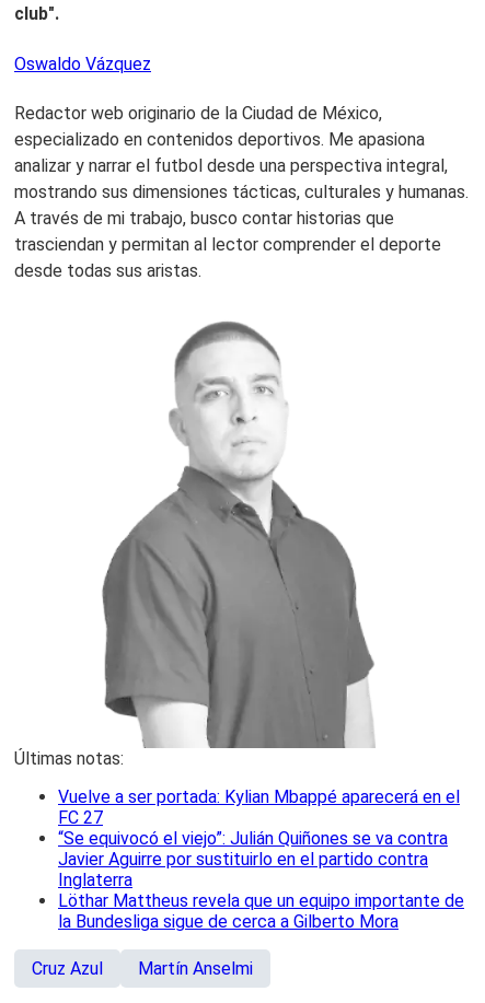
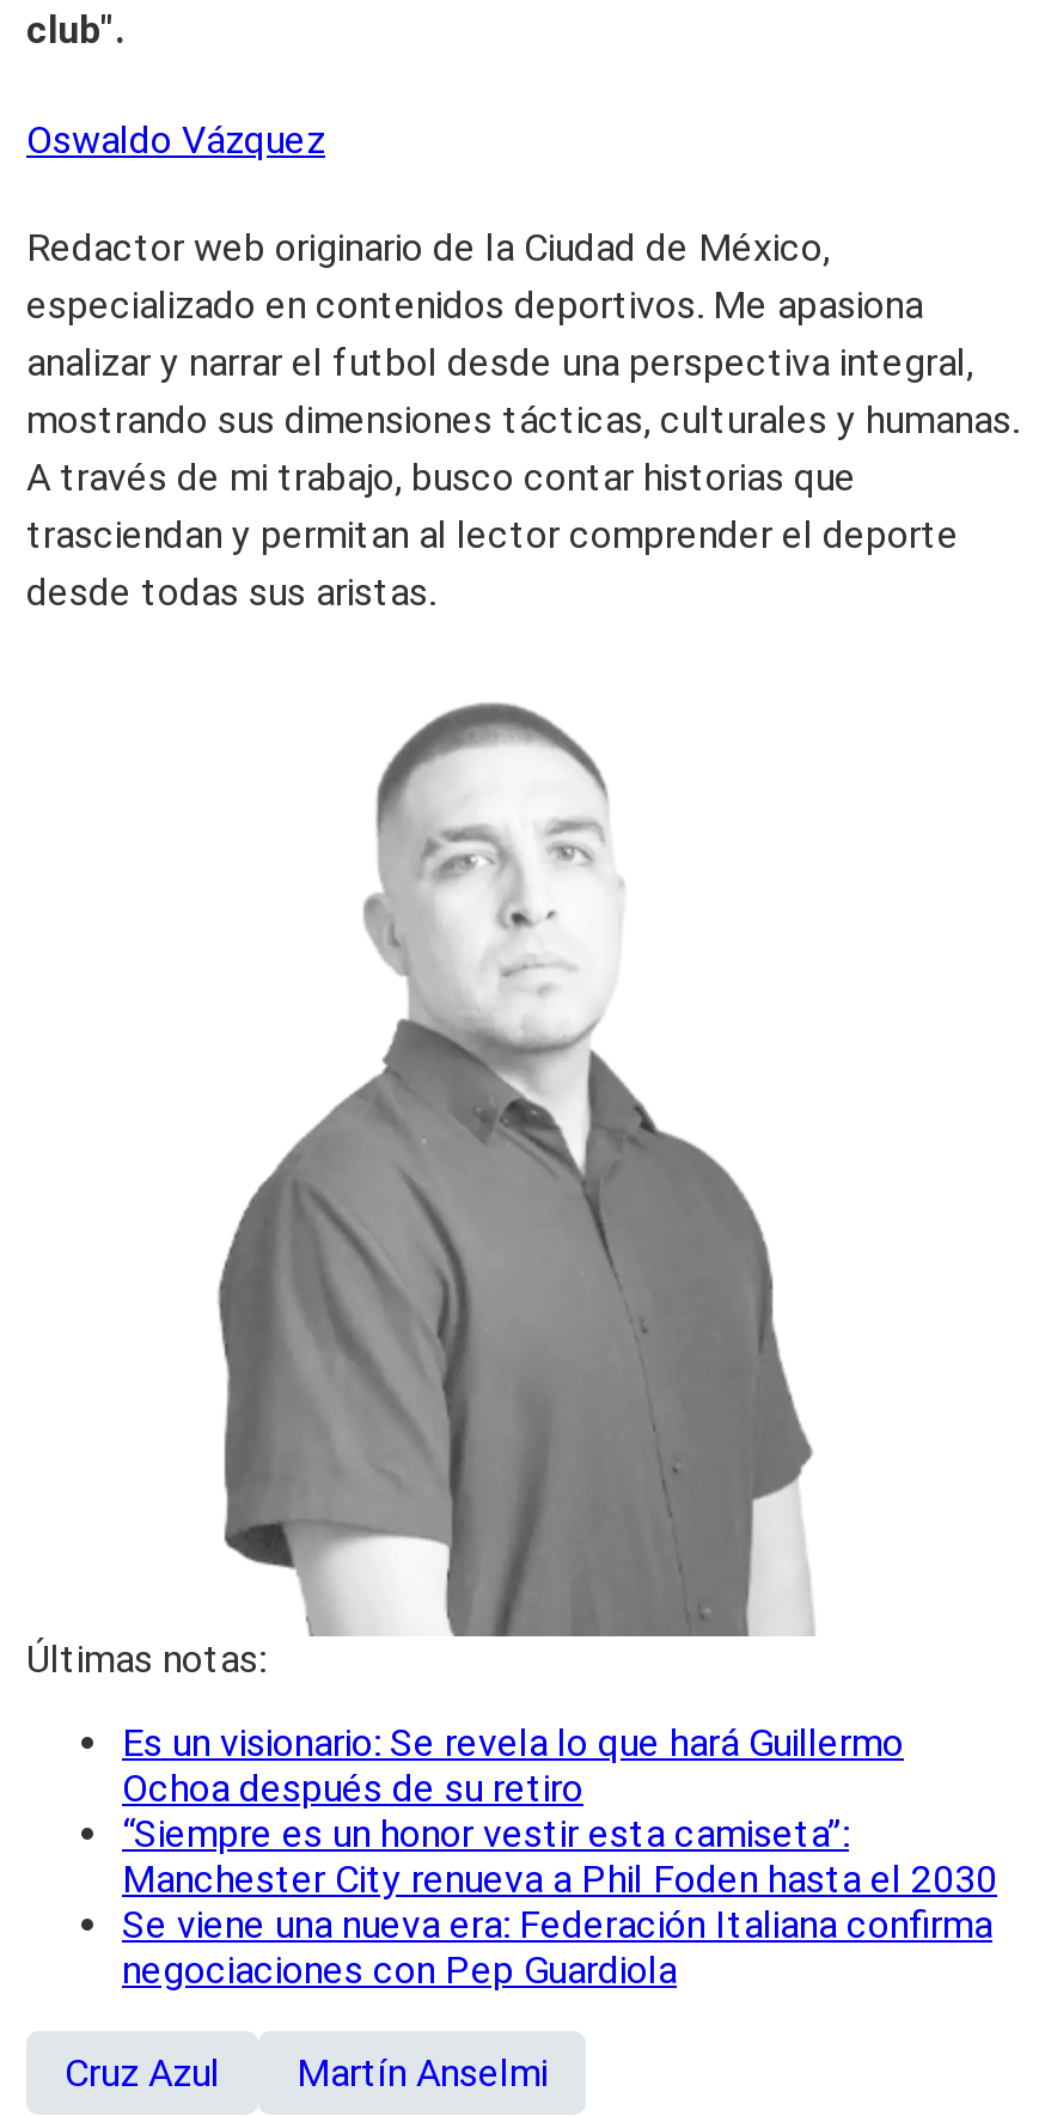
[58,786,464,932] Vuelve a ser portada: Kylian Mbappé aparecerá en el | FC 27 | “Se equivocó el viejo”: Julián Quiñones se va contra | Javier Aguirre por sustituirlo en el partido contra | Inglaterra | Löthar Mattheus revela que un equipo importante de | la Bundesliga sigue de cerca a Gilberto Mora -> [122,1720,997,1993] Es un visionario: Se revela lo que hará Guillermo | Ochoa después de su retiro | “Siempre es un honor vestir esta camiseta”: | Manchester City renueva a Phil Foden hasta el 2030 | Se viene una nueva era: Federación Italiana confirma | negociaciones con Pep Guardiola

